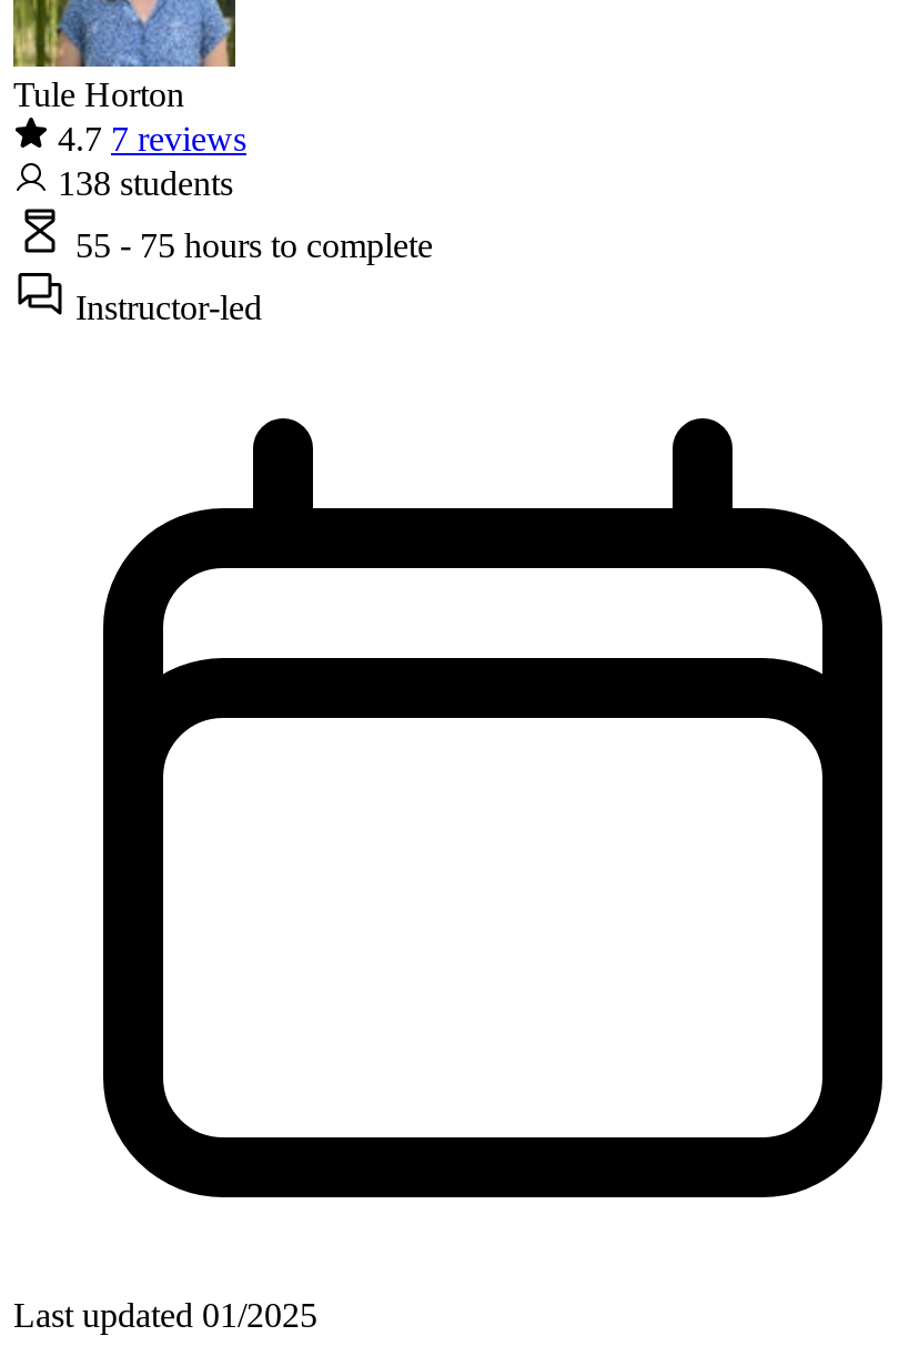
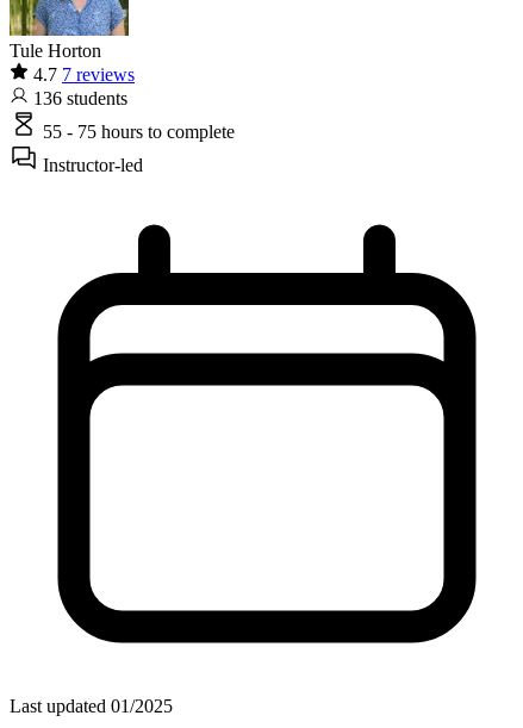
[58,164,233,202] 138 students -> [33,88,127,108] 136 students

